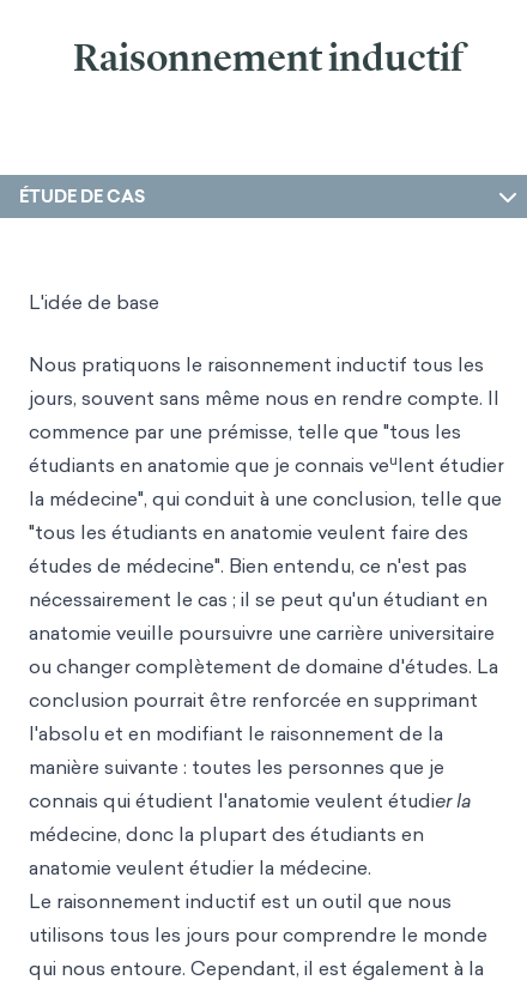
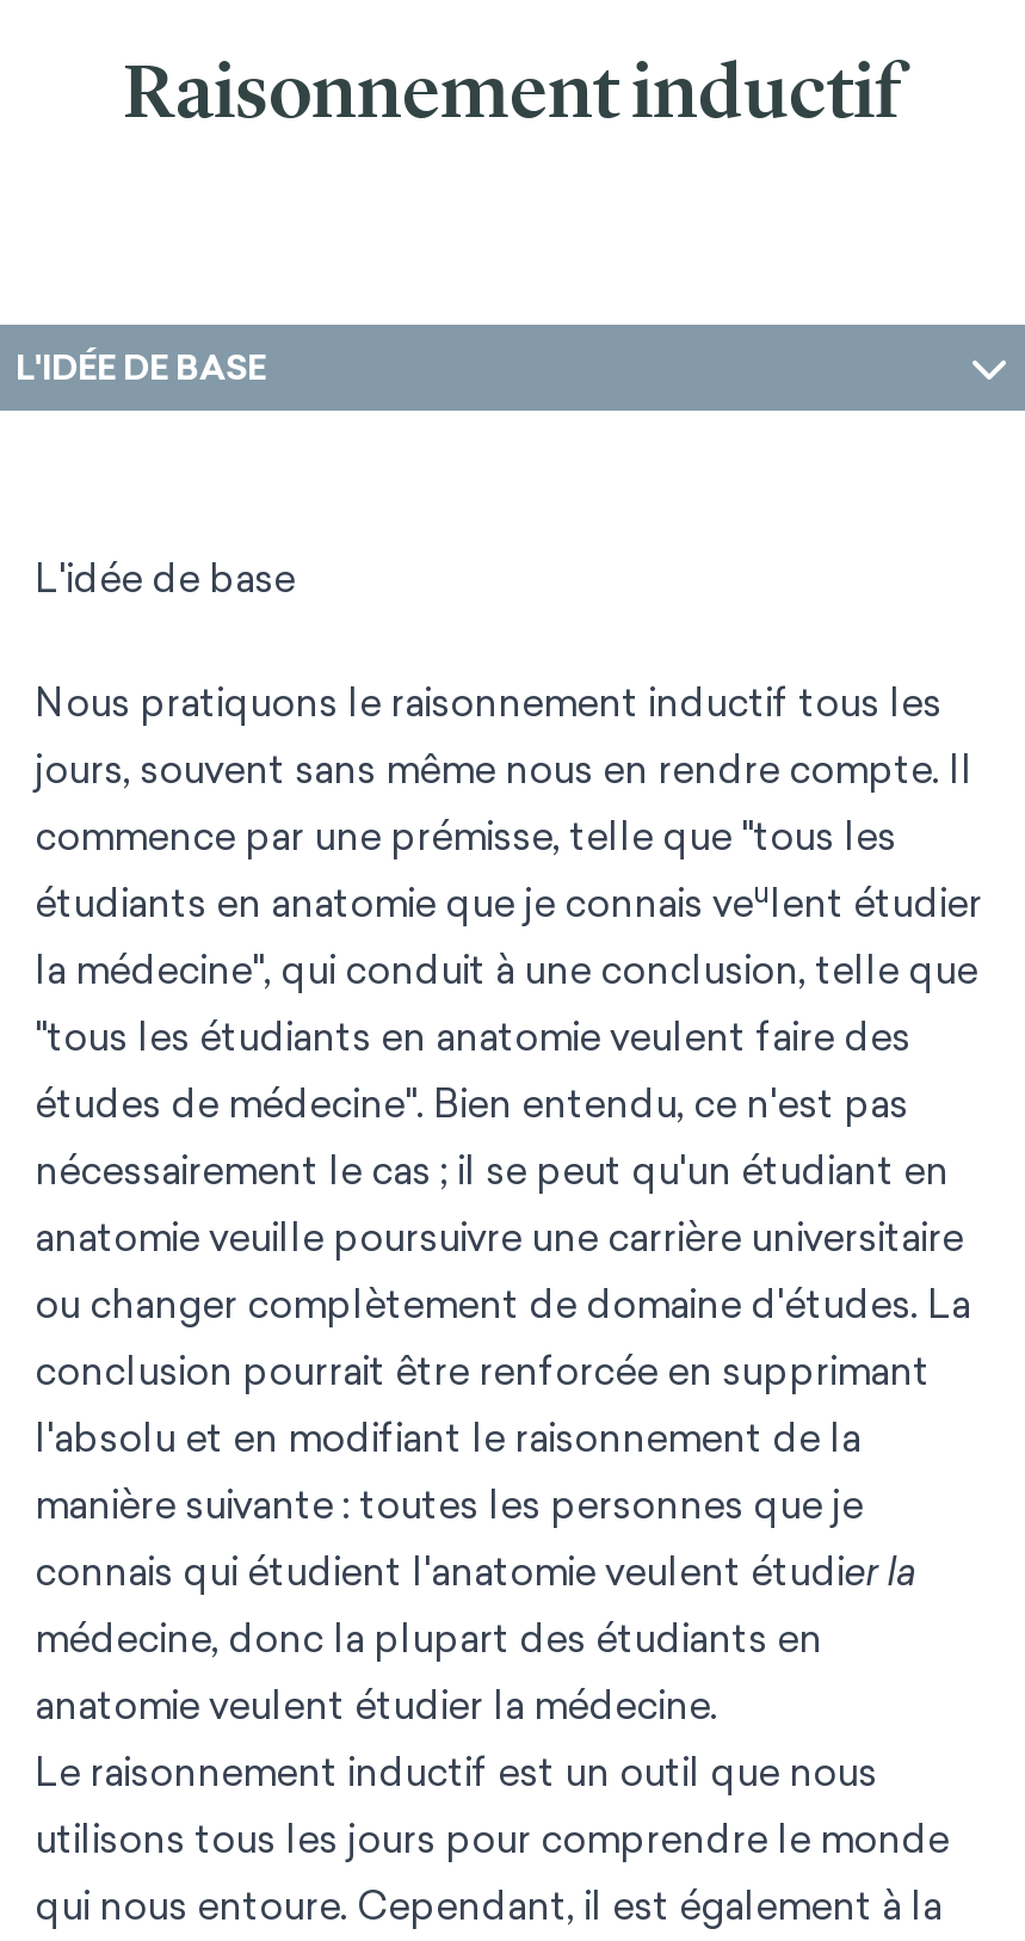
[19,185,145,208] ÉTUDE DE CAS -> [16,344,266,392] L'IDÉE DE BASE

